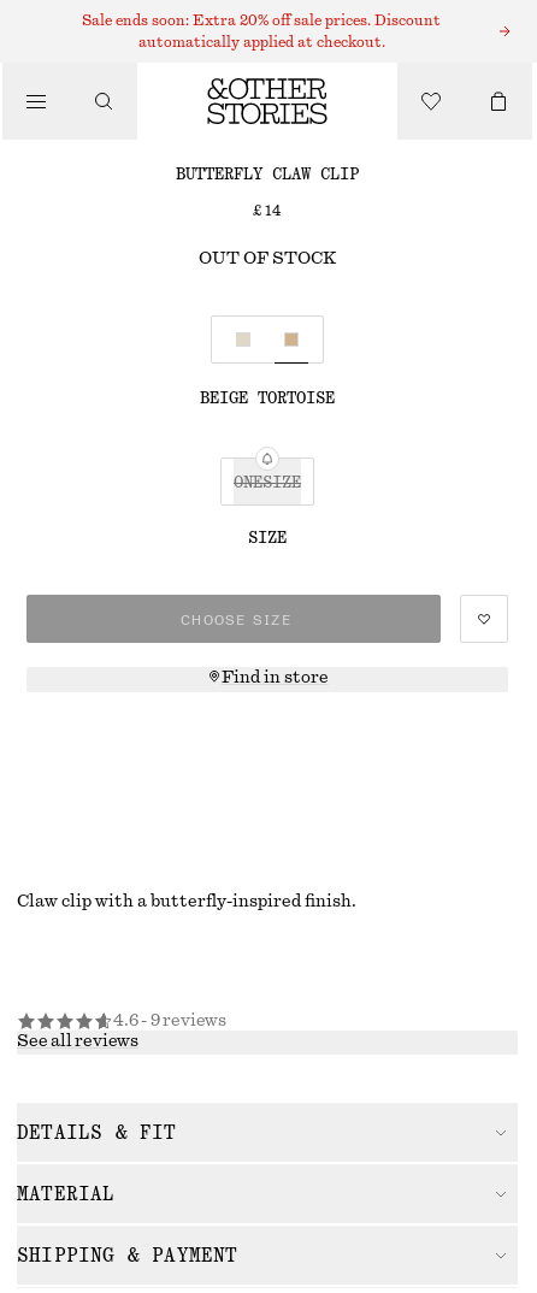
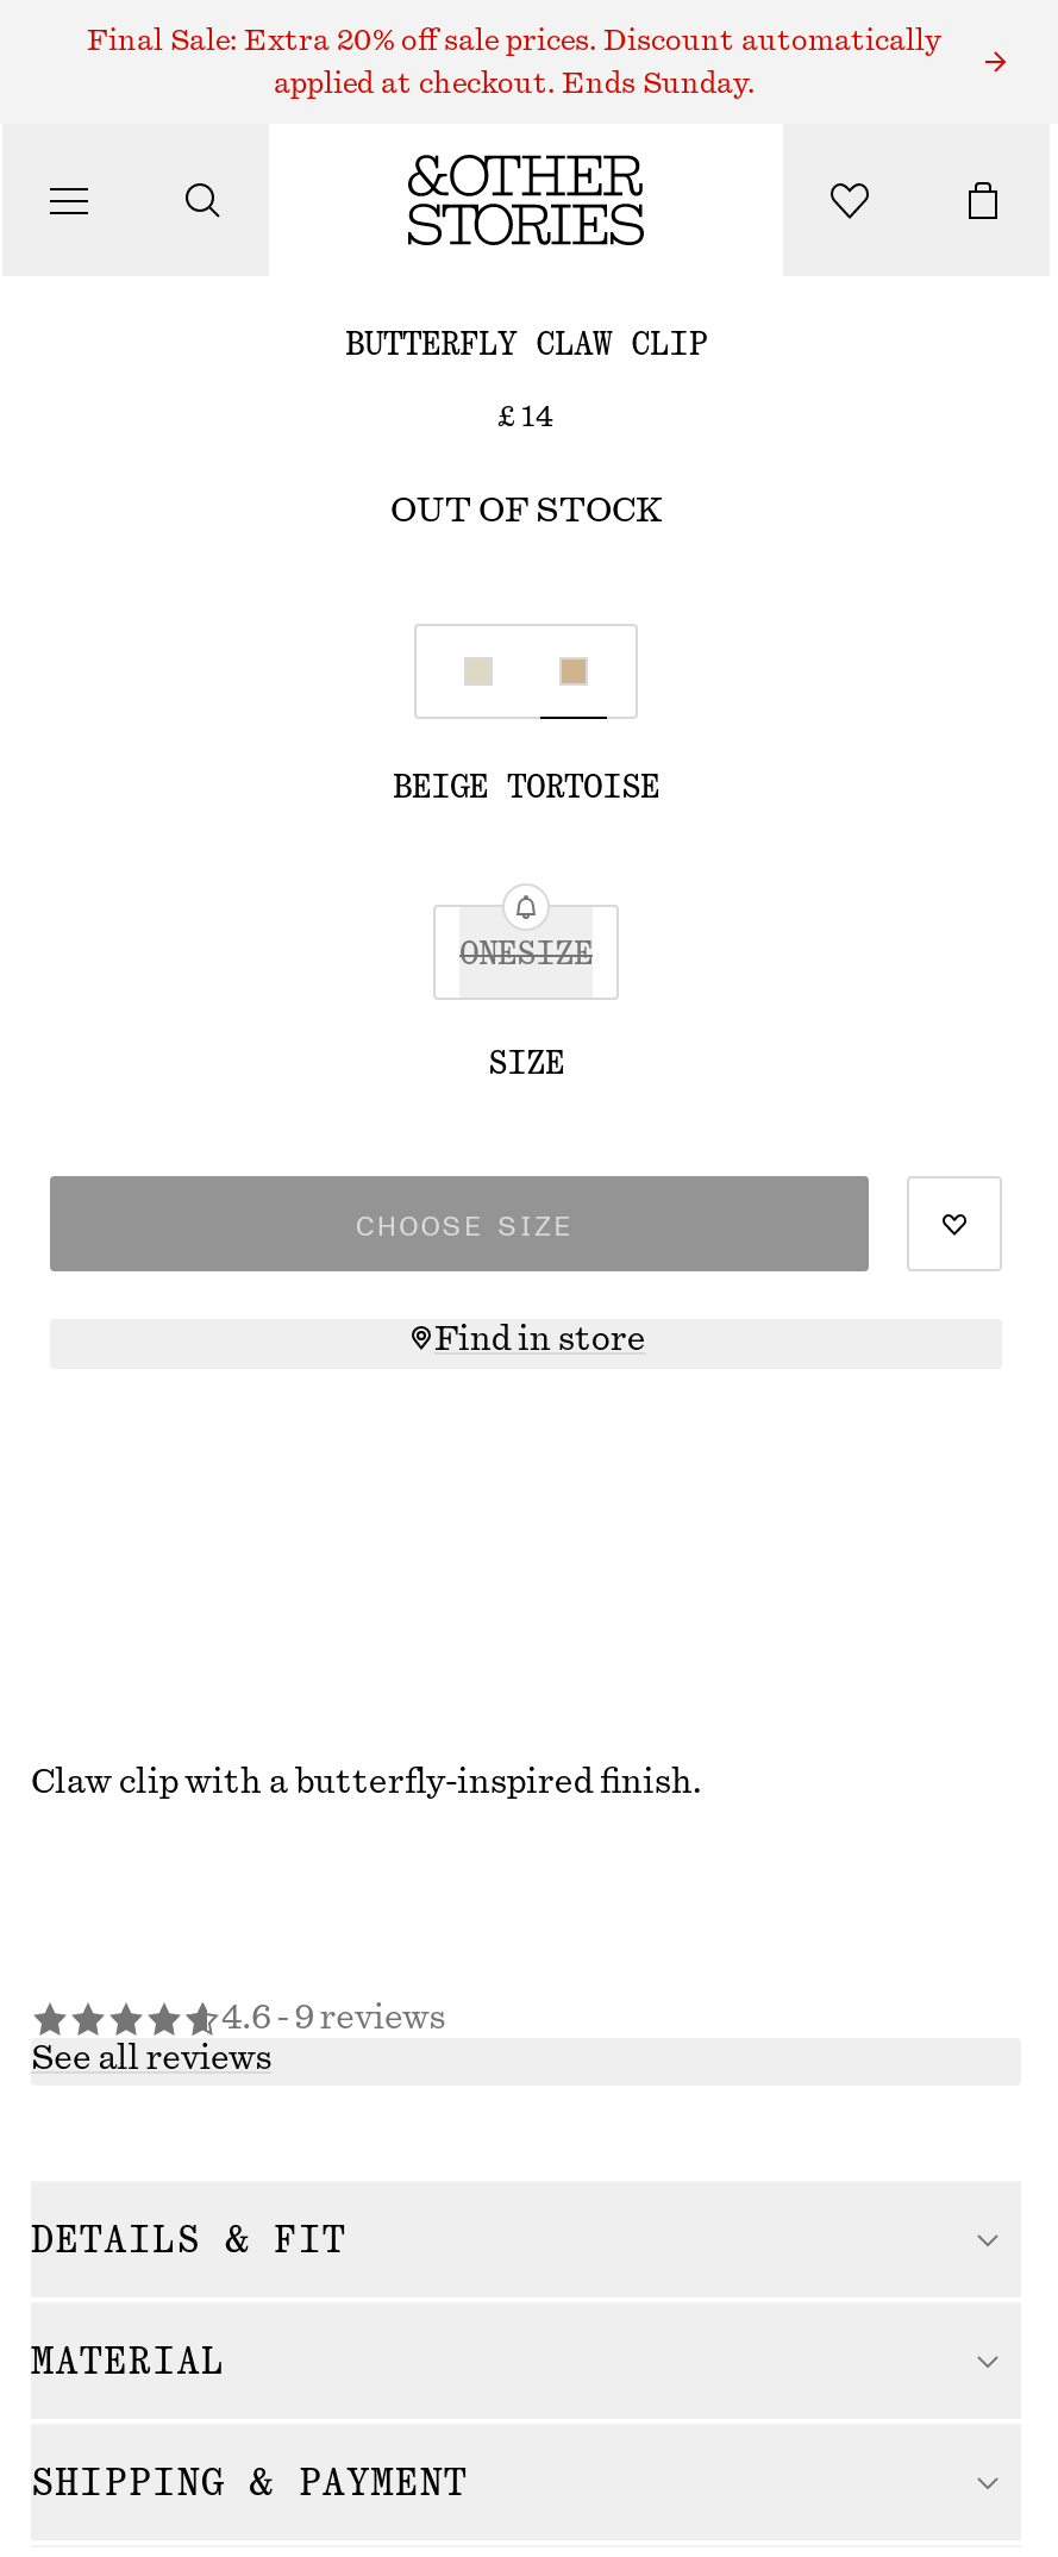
[82,13,441,28] Sale ends soon: Extra 20% off sale prices. Discount -> [87,26,941,55] Final Sale: Extra 20% off sale prices. Discount automatically
[138,35,385,49] automatically applied at checkout. -> [274,69,755,98] applied at checkout. Ends Sunday.

